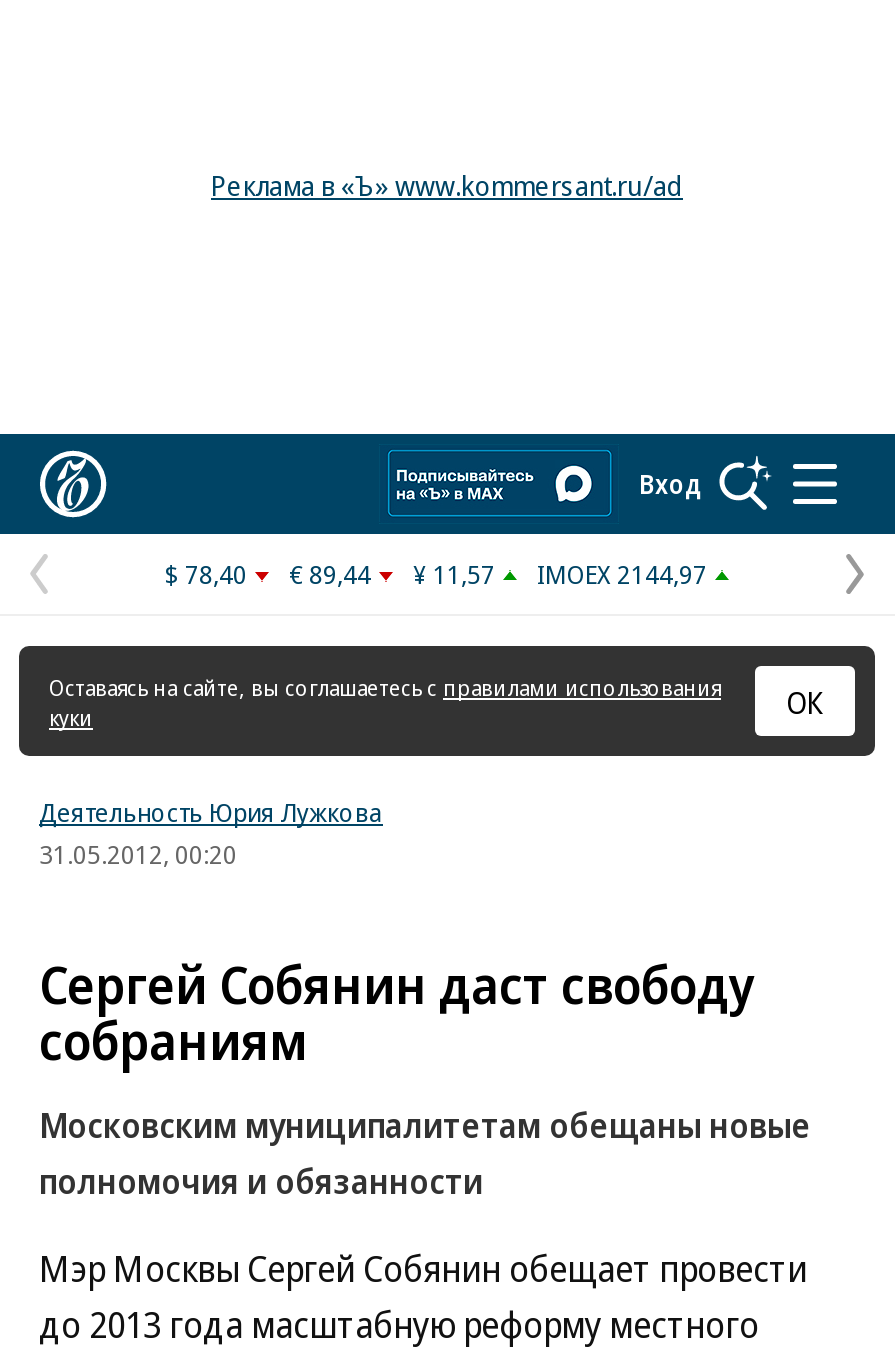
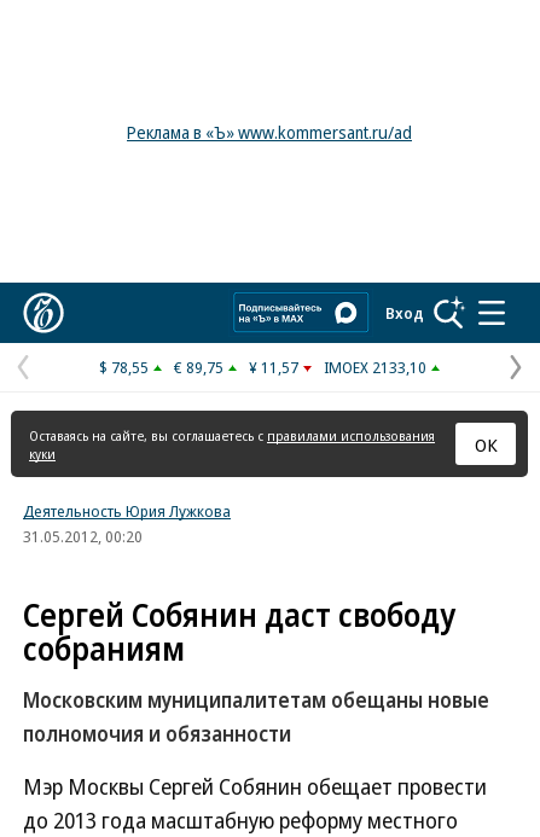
[165,556,247,592] $ 78,40 -> [99,356,149,378] $ 78,55
[289,556,371,592] € 89,44 -> [174,356,223,378] € 89,75
[537,556,707,592] IMOEX 2144,97 -> [324,356,426,378] IMOEX 2133,10

